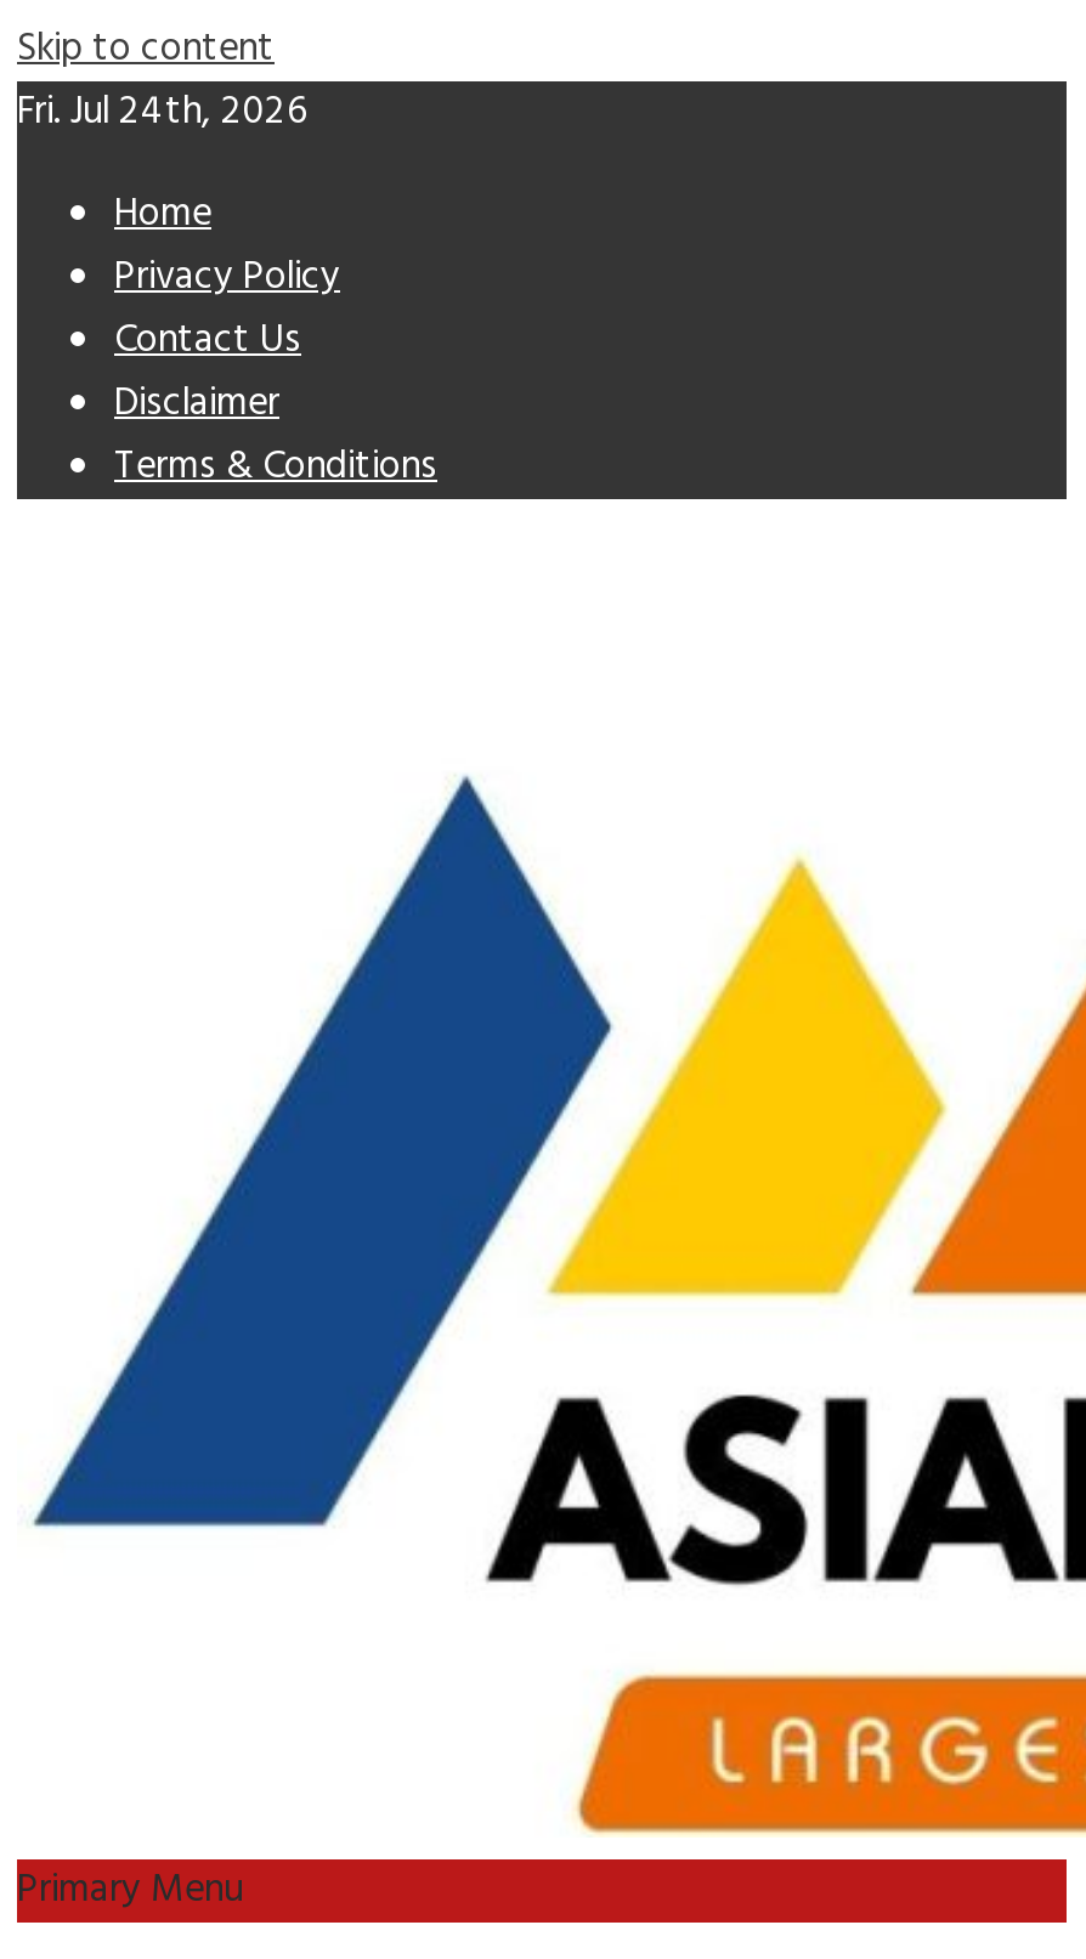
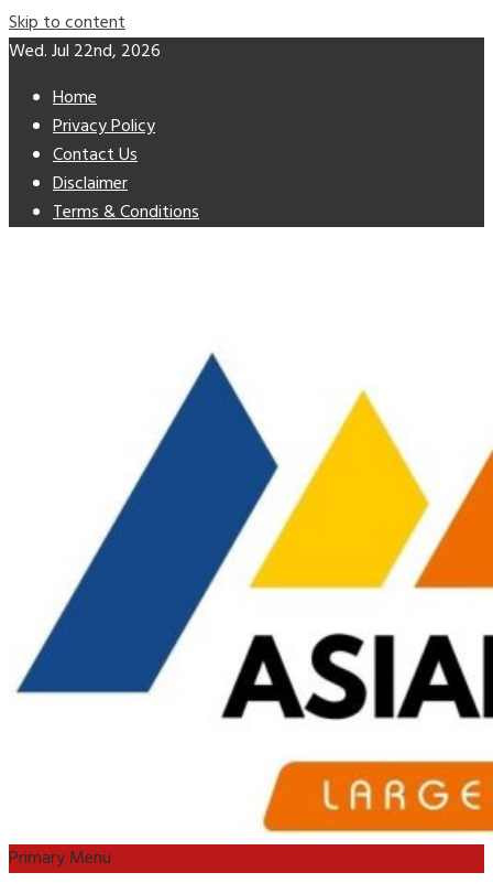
[17,81,309,145] Fri. Jul 24th, 2026 -> [9,37,161,66] Wed. Jul 22nd, 2026

